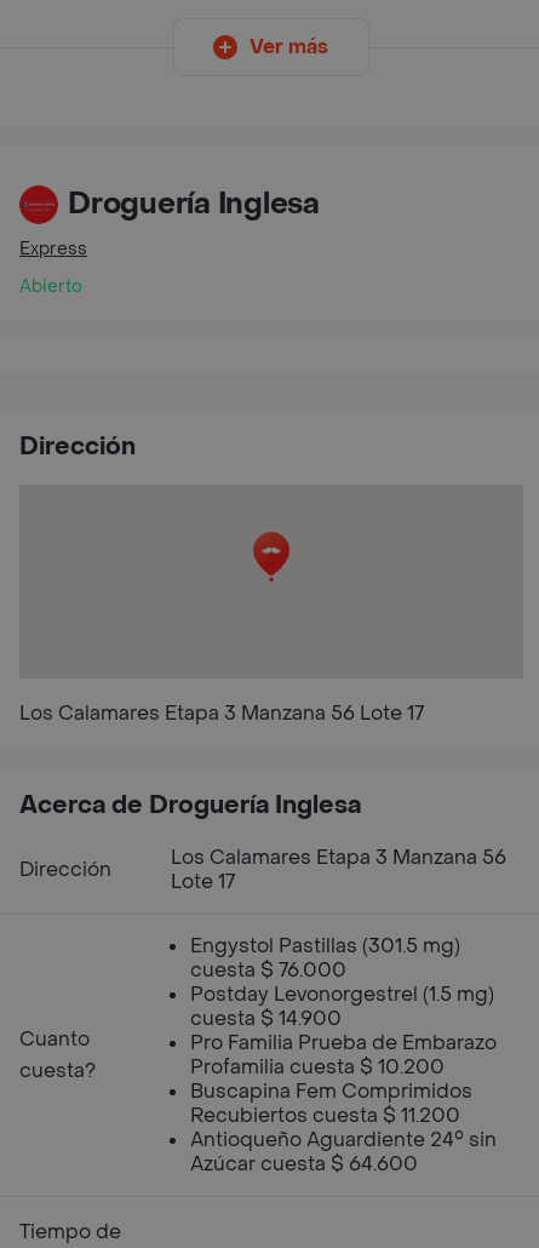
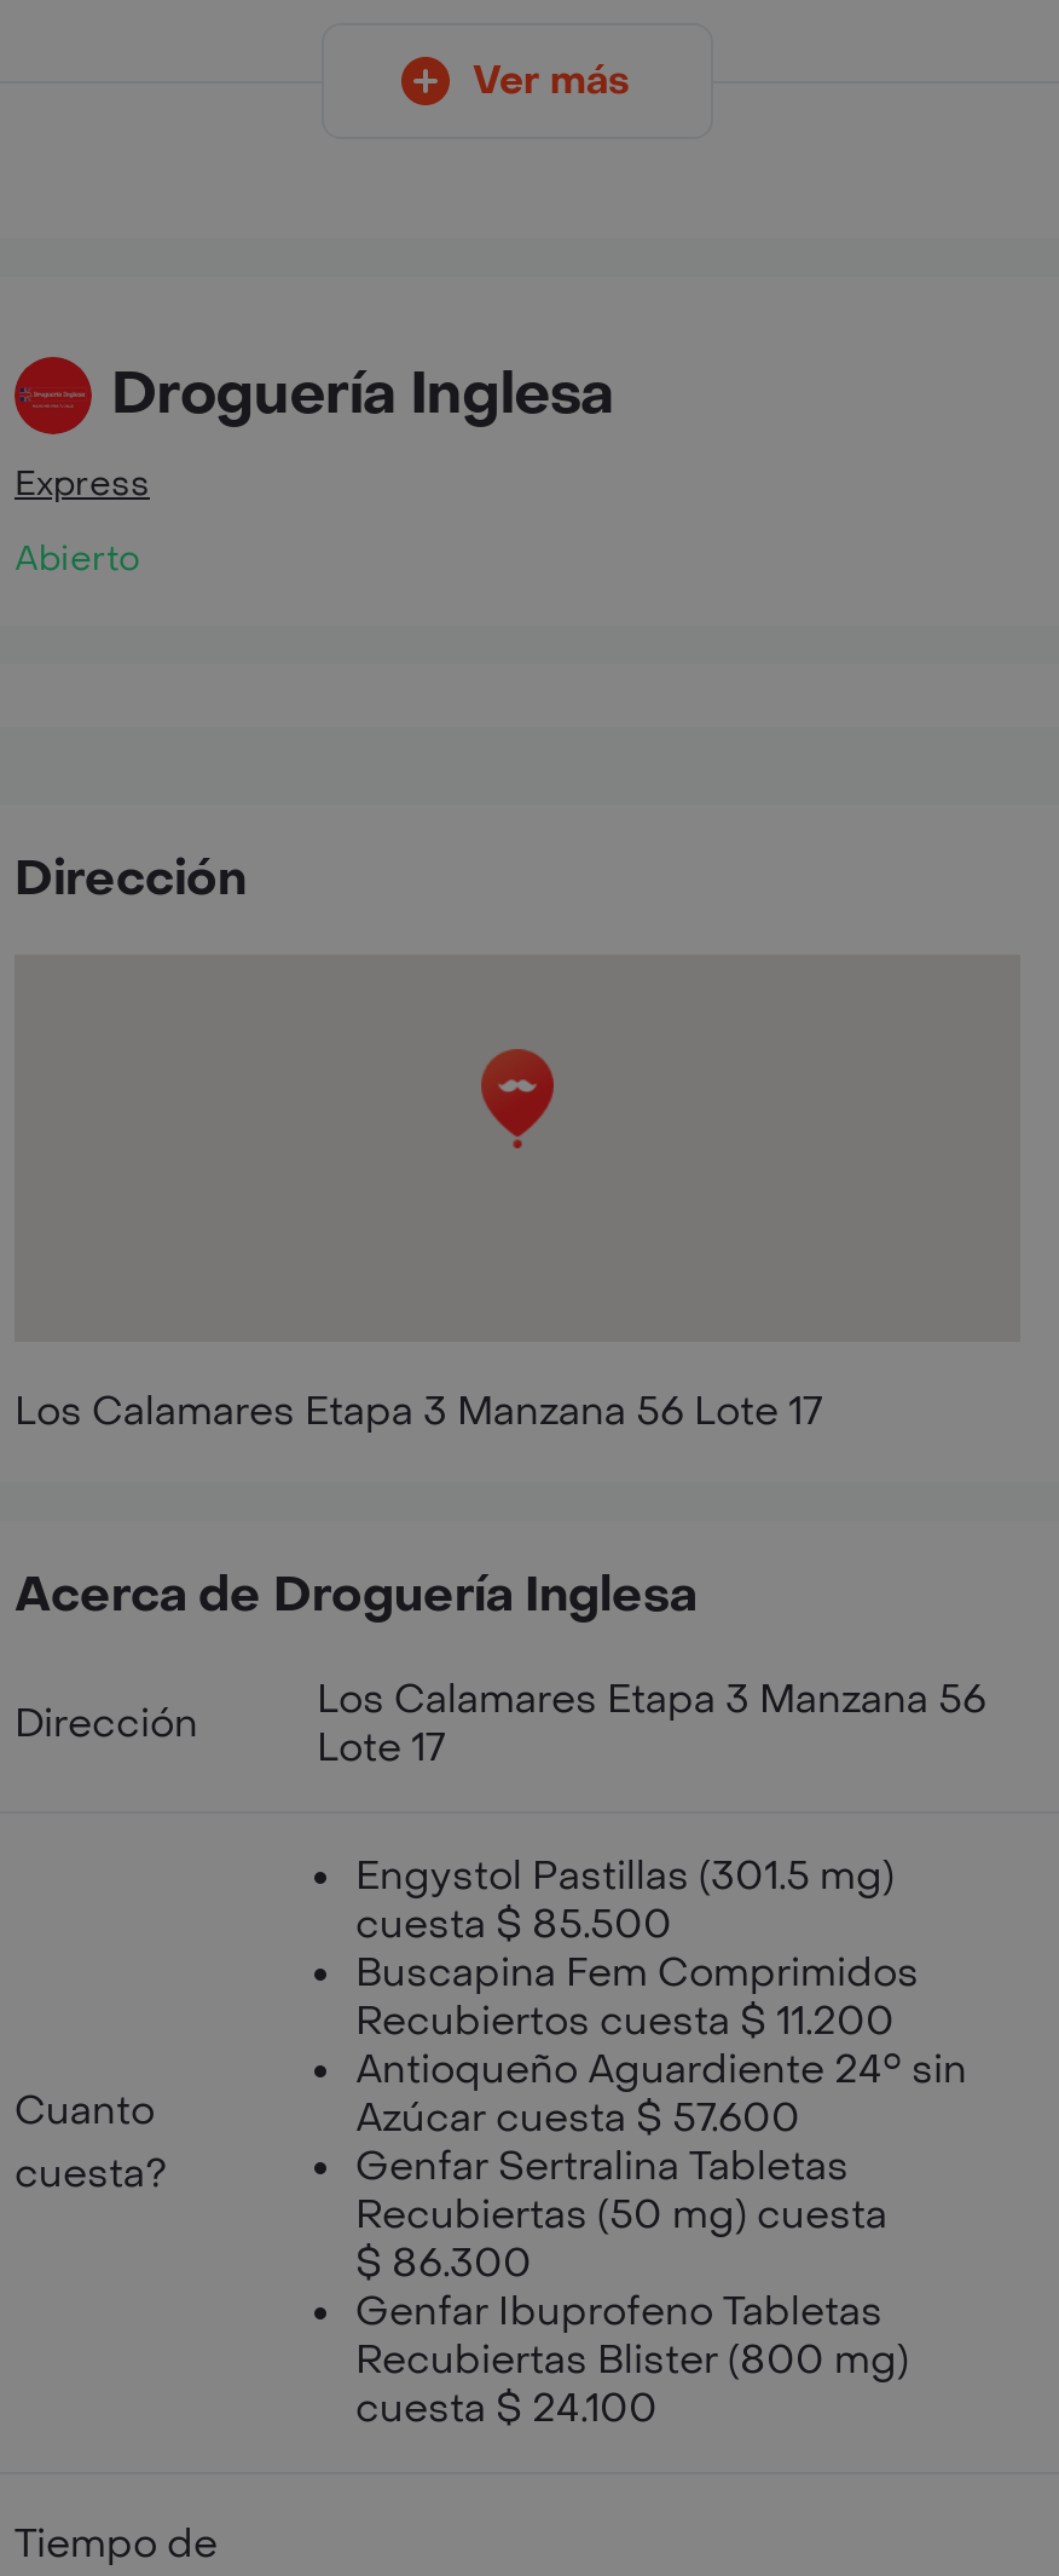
[190,957,497,1080] cuesta $ 76.000 | Postday Levonorgestrel (1.5 mg) | cuesta $ 14.900 | Pro Familia Prueba de Embarazo | Profamilia cuesta $ 10.200 -> [355,1898,672,1949] cuesta $ 85.500
moved [190,1078,497,1152] -> [355,1947,967,2094]: Buscapina Fem Comprimidos | Recubiertos cuesta $ 11.200 | Antioqueño Aguardiente 24° sin
[190,1151,418,1177] Azúcar cuesta $ 64.600 -> [355,2092,909,2433] Azúcar cuesta $ 57.600 | Genfar Sertralina Tabletas | Recubiertas (50 mg) cuesta | $ 86.300 | Genfar Ibuprofeno Tabletas | Recubiertas Blister (800 mg) | cuesta $ 24.100

